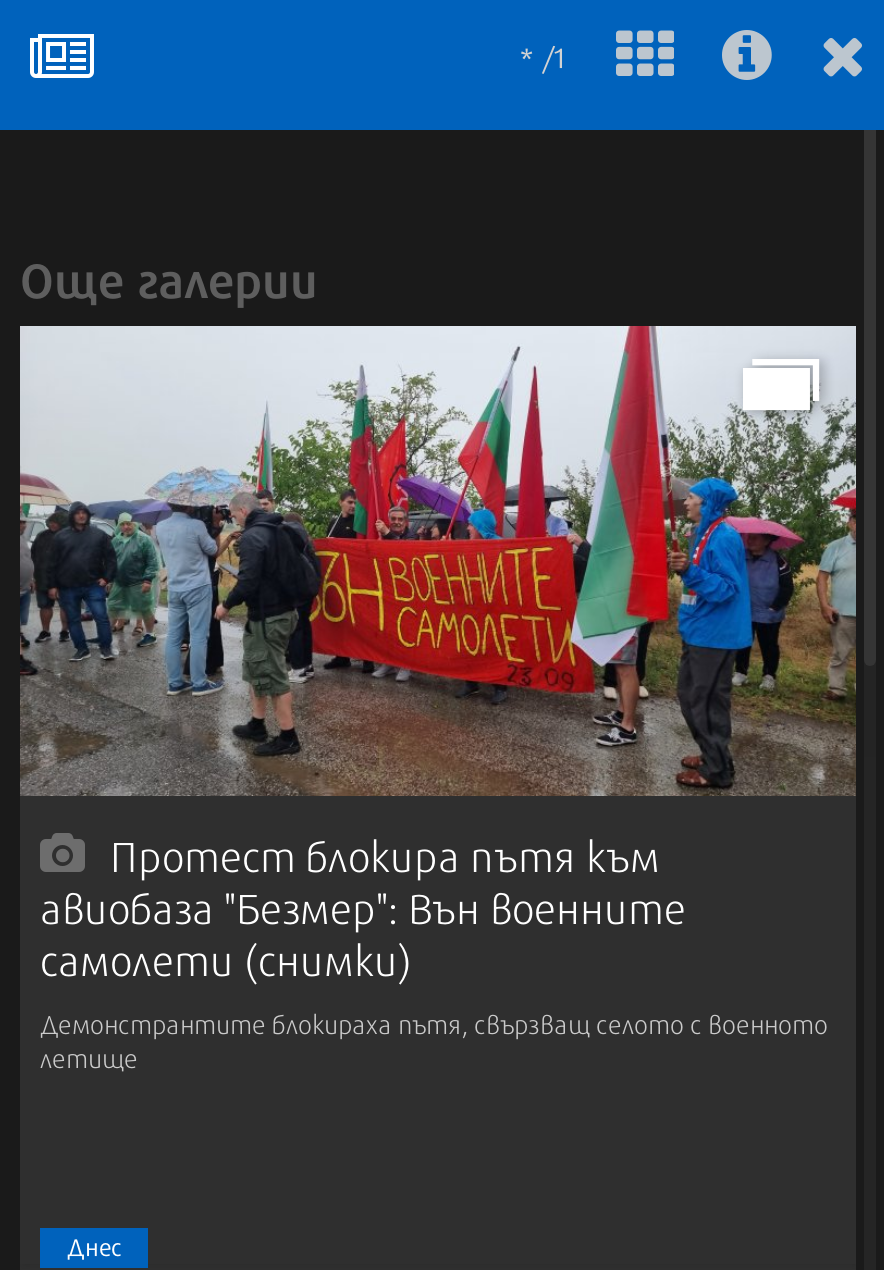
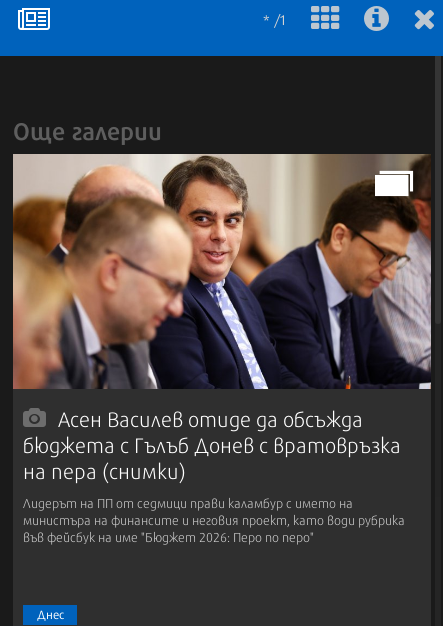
[18,324,858,984] [image] | Протест блокира пътя към | авиобаза "Безмер": Вън военните | самолети (снимки) -> [12,153,432,483] [image] | Асен Василев отиде да обсъжда | бюджета с Гълъб Донев с вратовръзка | на пера (снимки)
[40,1014,828,1074] Демонстрантите блокираха пътя, свързващ селото с военното | летище -> [23,498,405,545] Лидерът на ПП от седмици прави каламбур с името на | министъра на финансите и неговия проект, като води рубрика | във фейсбук на име "Бюджет 2026: Перо по перо"

